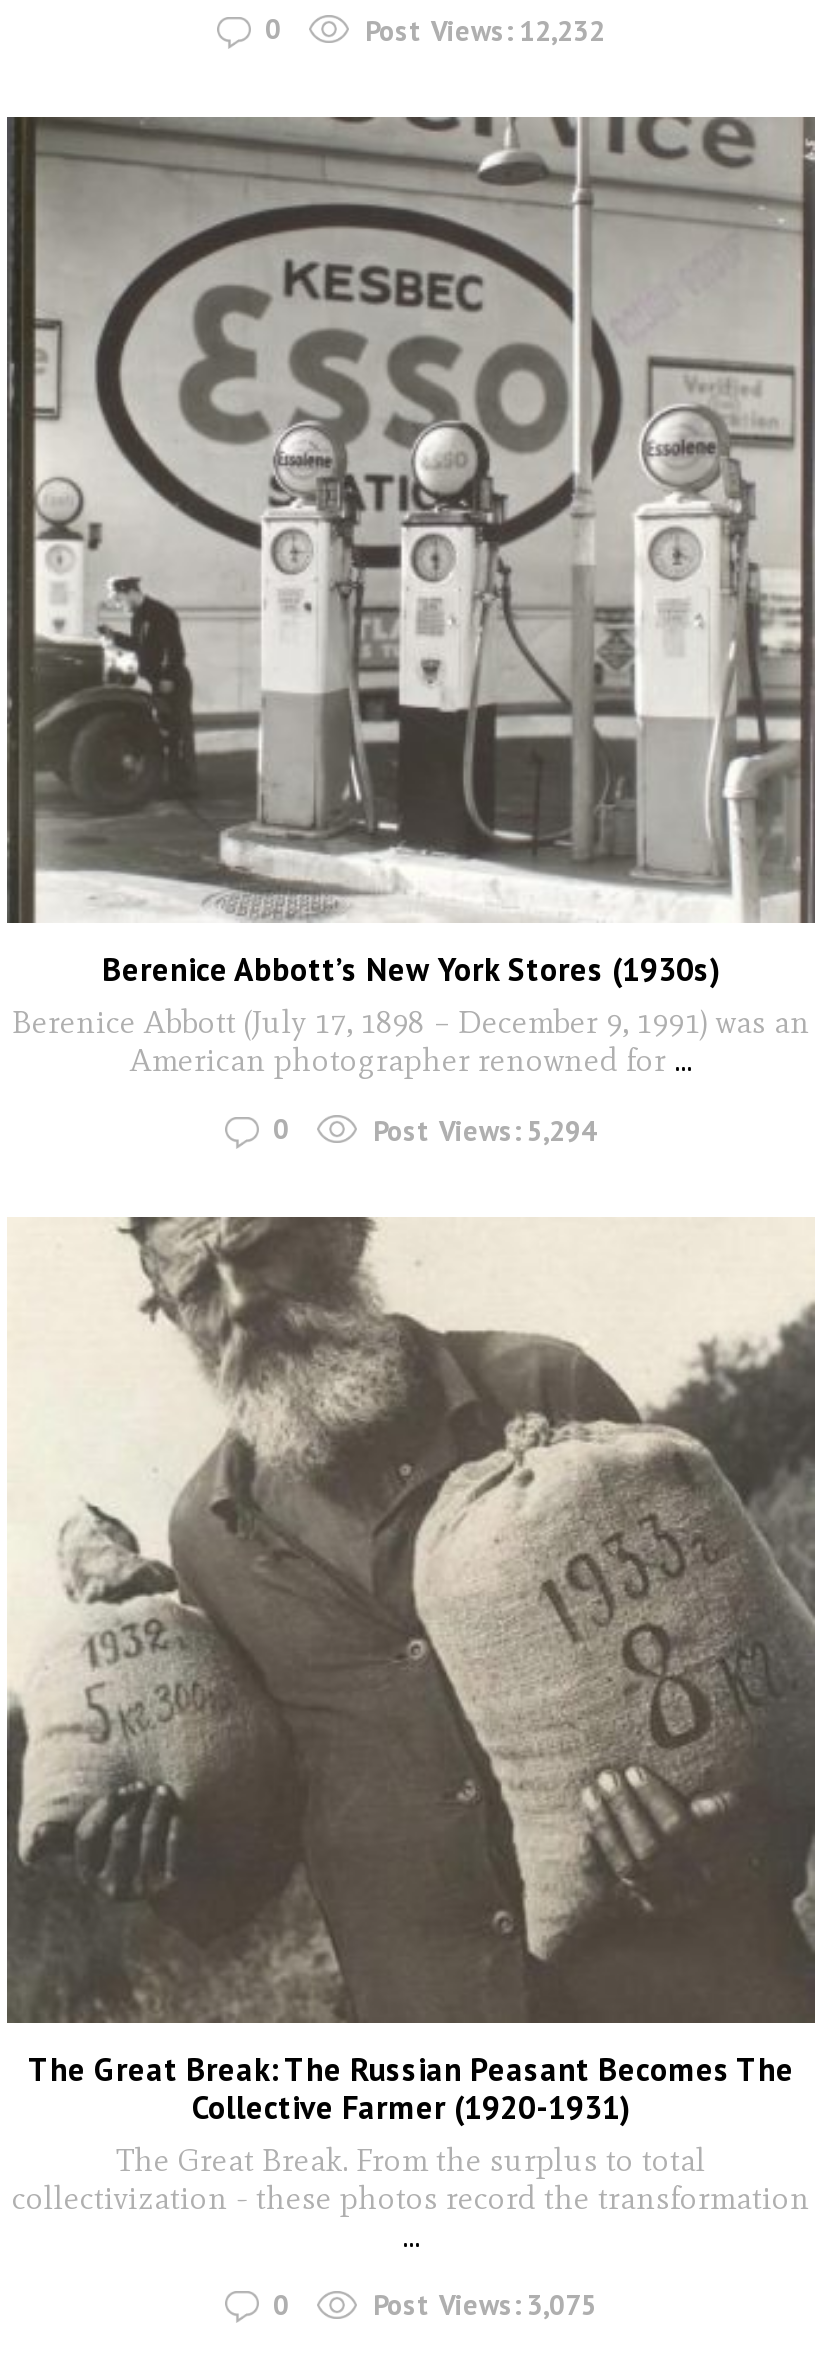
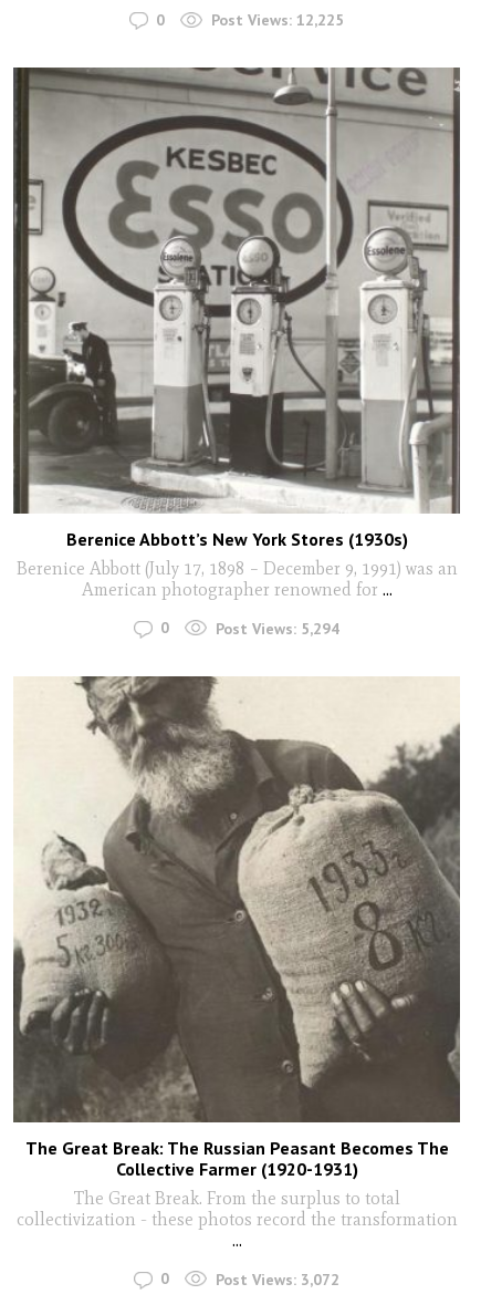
[365,12,605,48] Post Views: 12,232 -> [211,10,344,30] Post Views: 12,225
[373,2287,597,2323] Post Views: 3,075 -> [216,1269,339,1289] Post Views: 3,072

